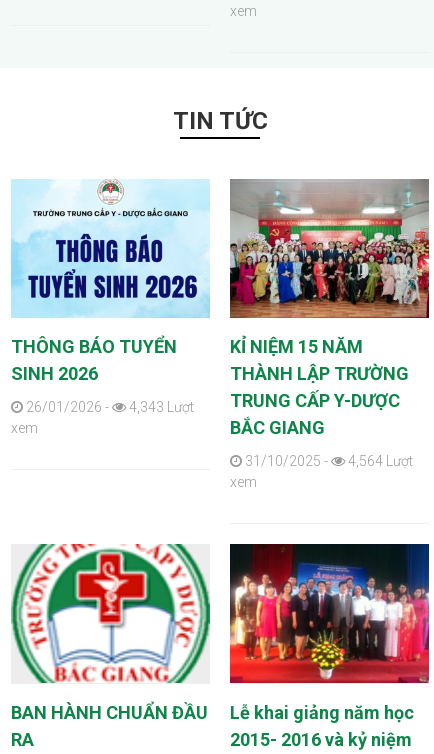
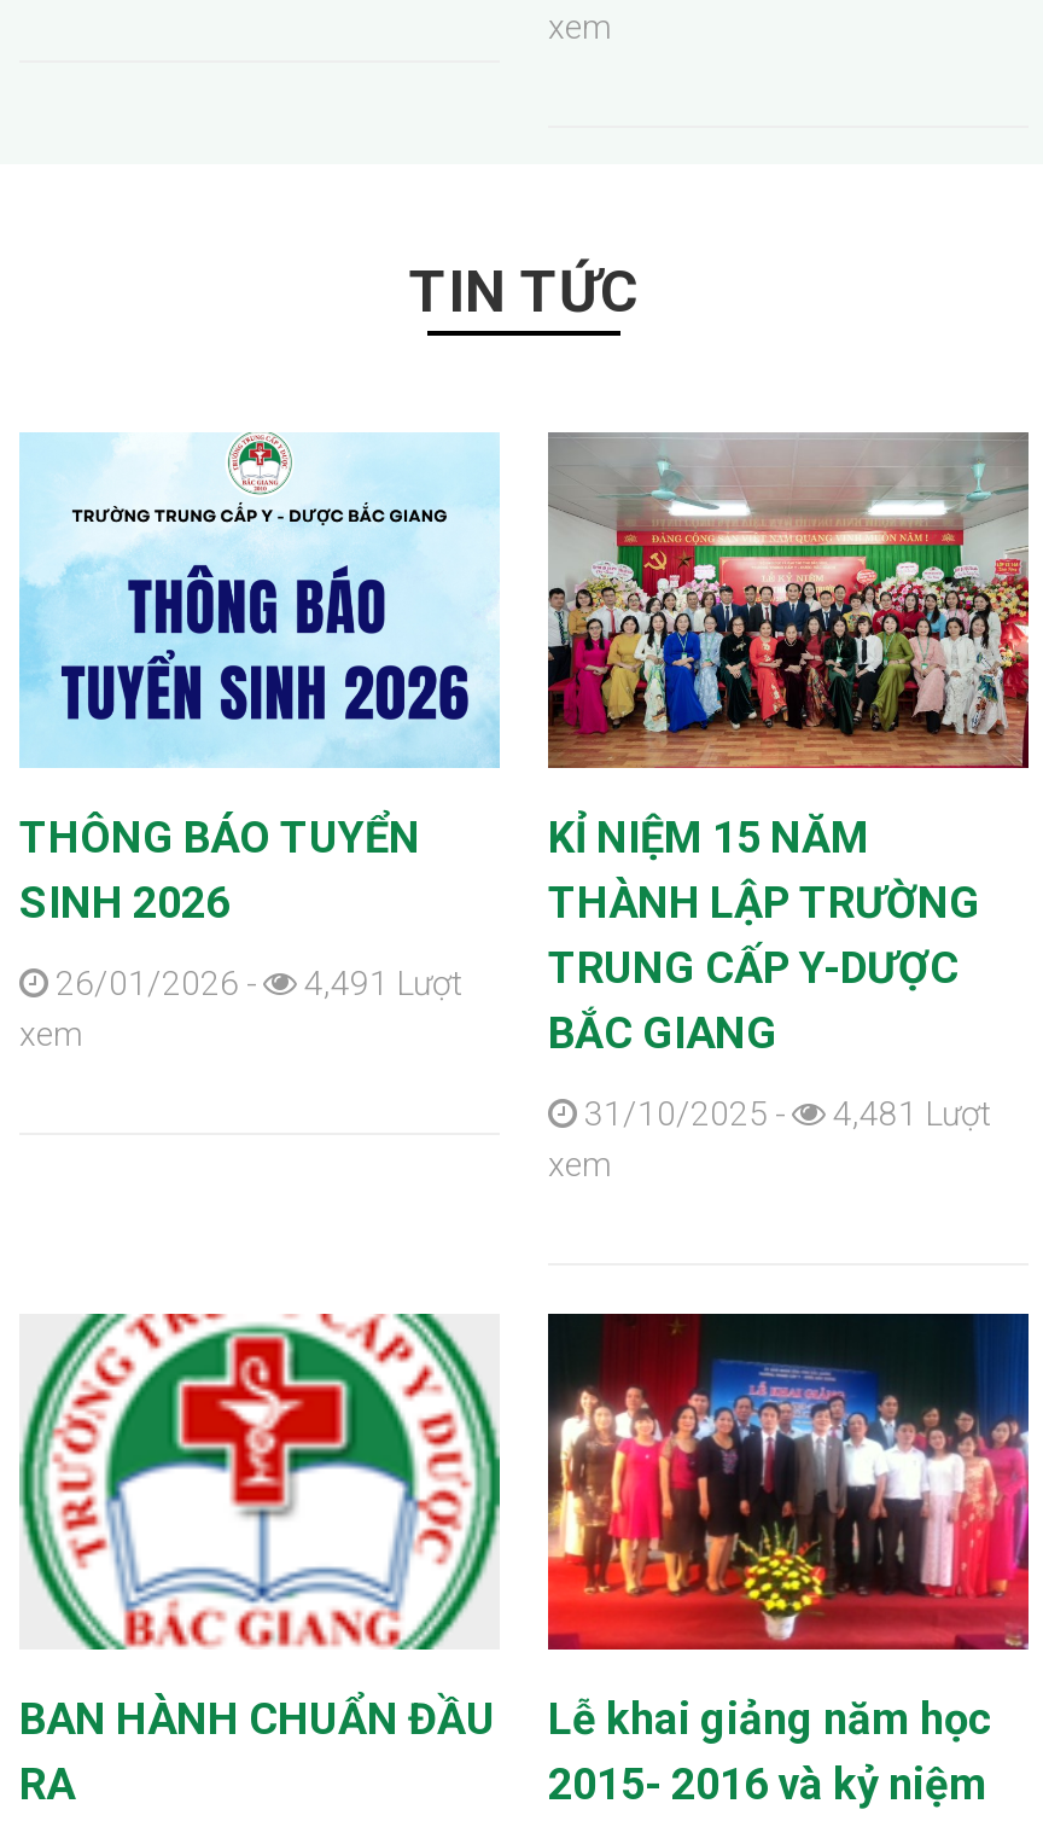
[23,399,194,415] 26/01/2026 - 4,343 Lượt -> [48,964,461,1003] 26/01/2026 - 4,491 Lượt
[242,453,413,469] 31/10/2025 - 4,564 Lượt -> [577,1095,990,1133] 31/10/2025 - 4,481 Lượt

